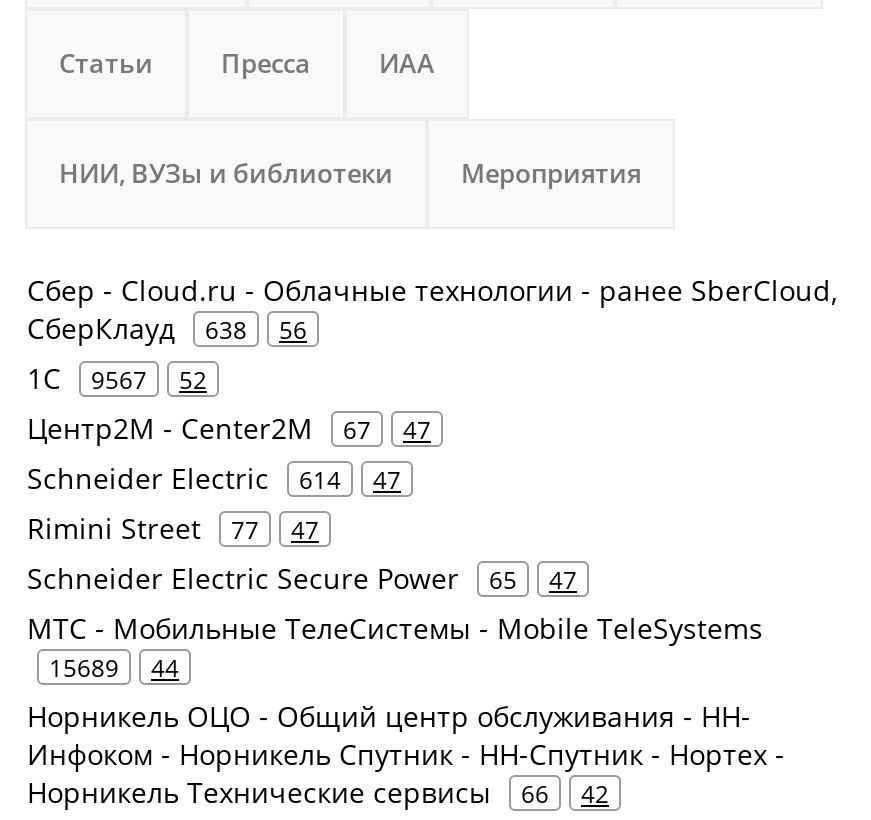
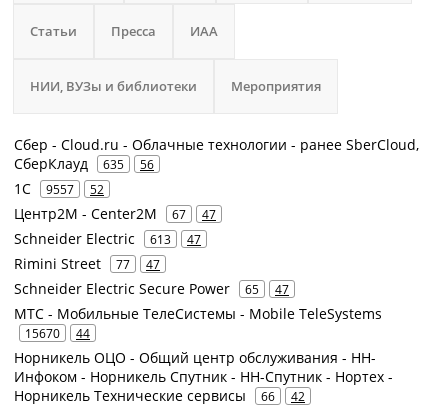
[27,309,307,347] СберКлауд 638 56 -> [14,154,154,173] СберКлауд 635 56
[27,359,207,397] 1С 9567 52 -> [14,179,104,198] 1С 9557 52
[27,459,401,497] Schneider Electric 614 47 -> [14,229,201,248] Schneider Electric 613 47
[49,651,179,683] 15689 44 -> [25,325,90,341] 15670 44

